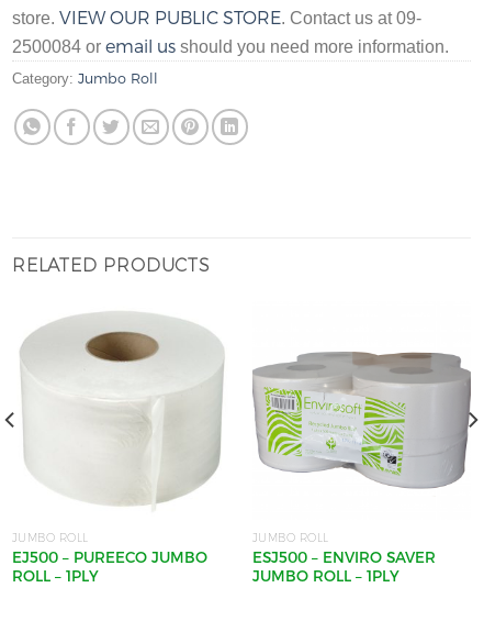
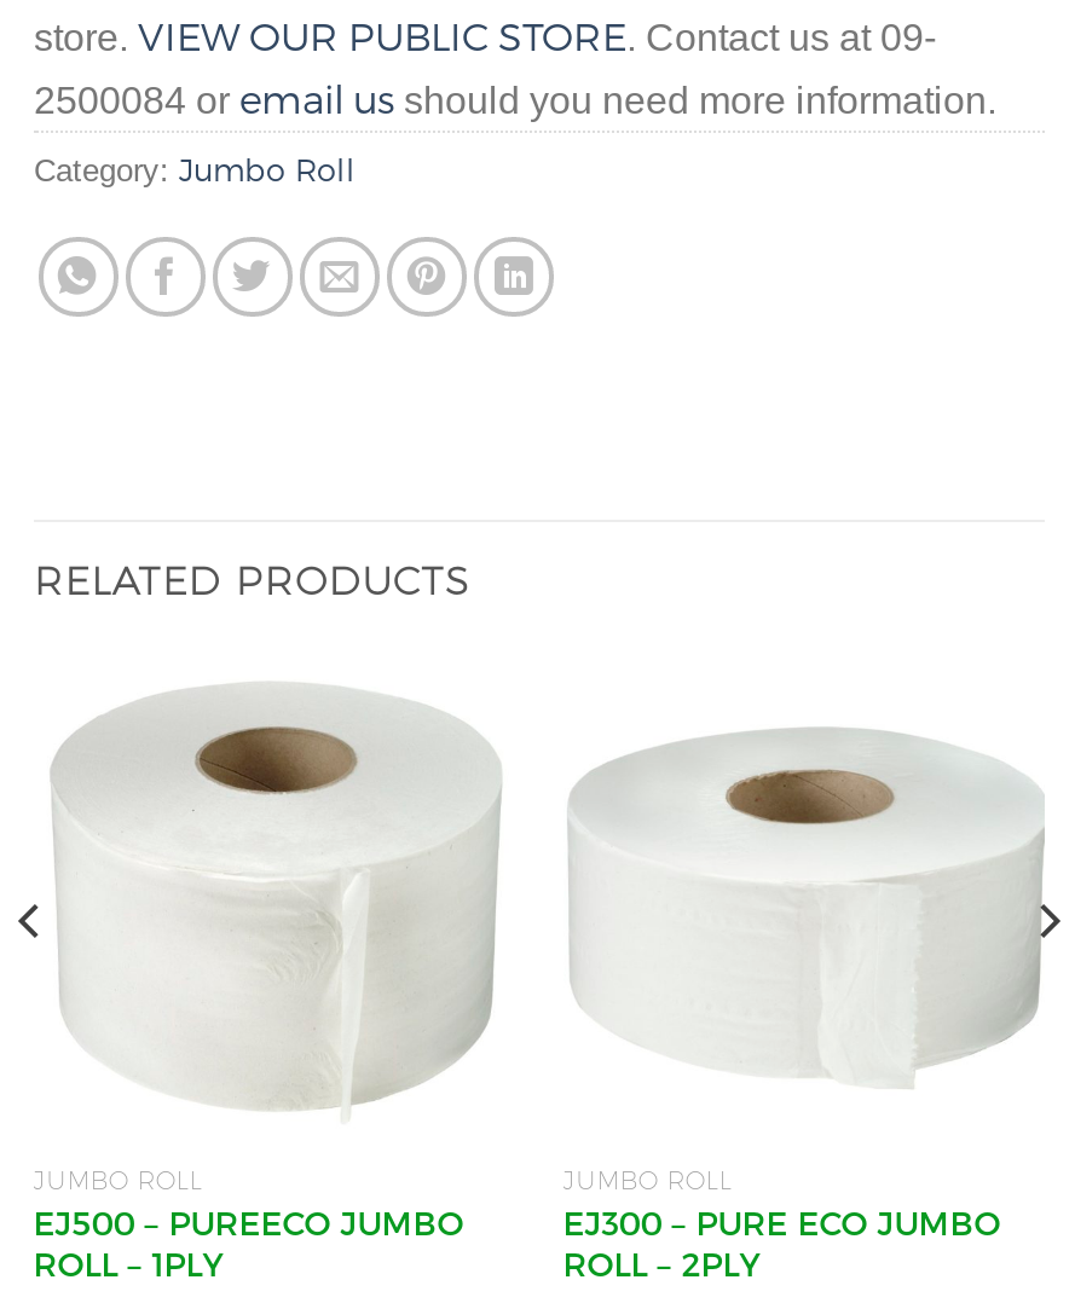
[251,332,471,496] [image] -> [563,725,1045,1088] [image]
[252,548,435,585] ESJ500 – ENVIRO SAVER | JUMBO ROLL – 1PLY -> [563,1202,1001,1284] EJ300 – PURE ECO JUMBO | ROLL – 2PLY

